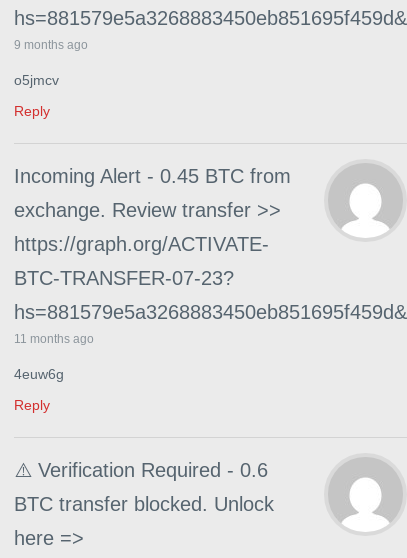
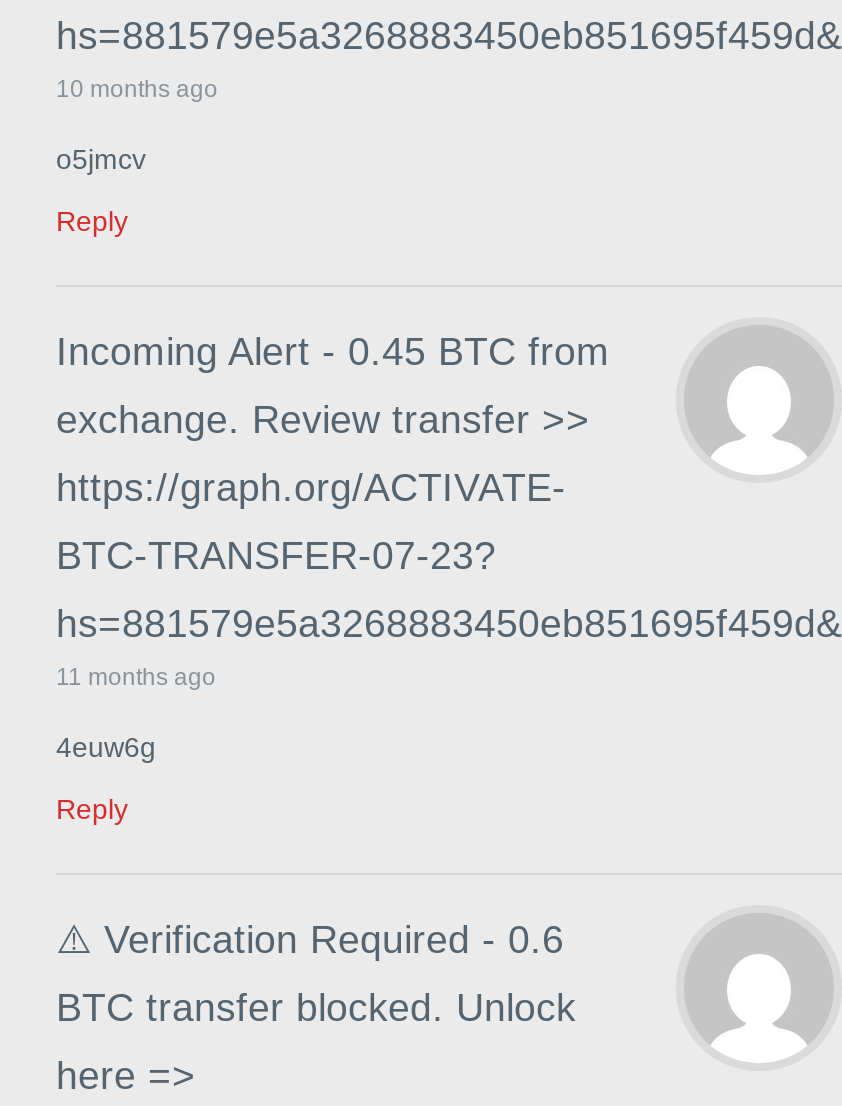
[14,38,88,52] 9 months ago -> [56,75,218,103] 10 months ago

